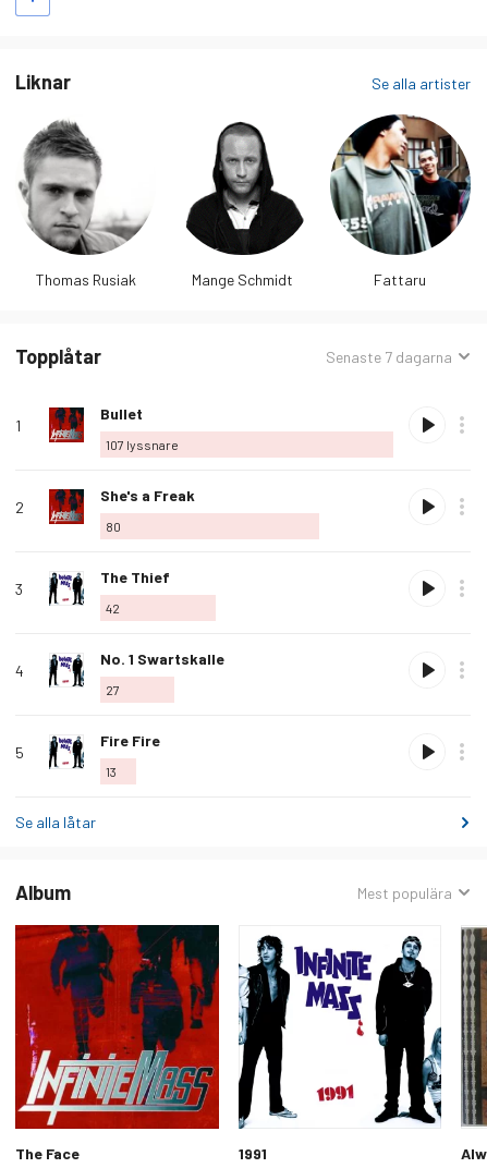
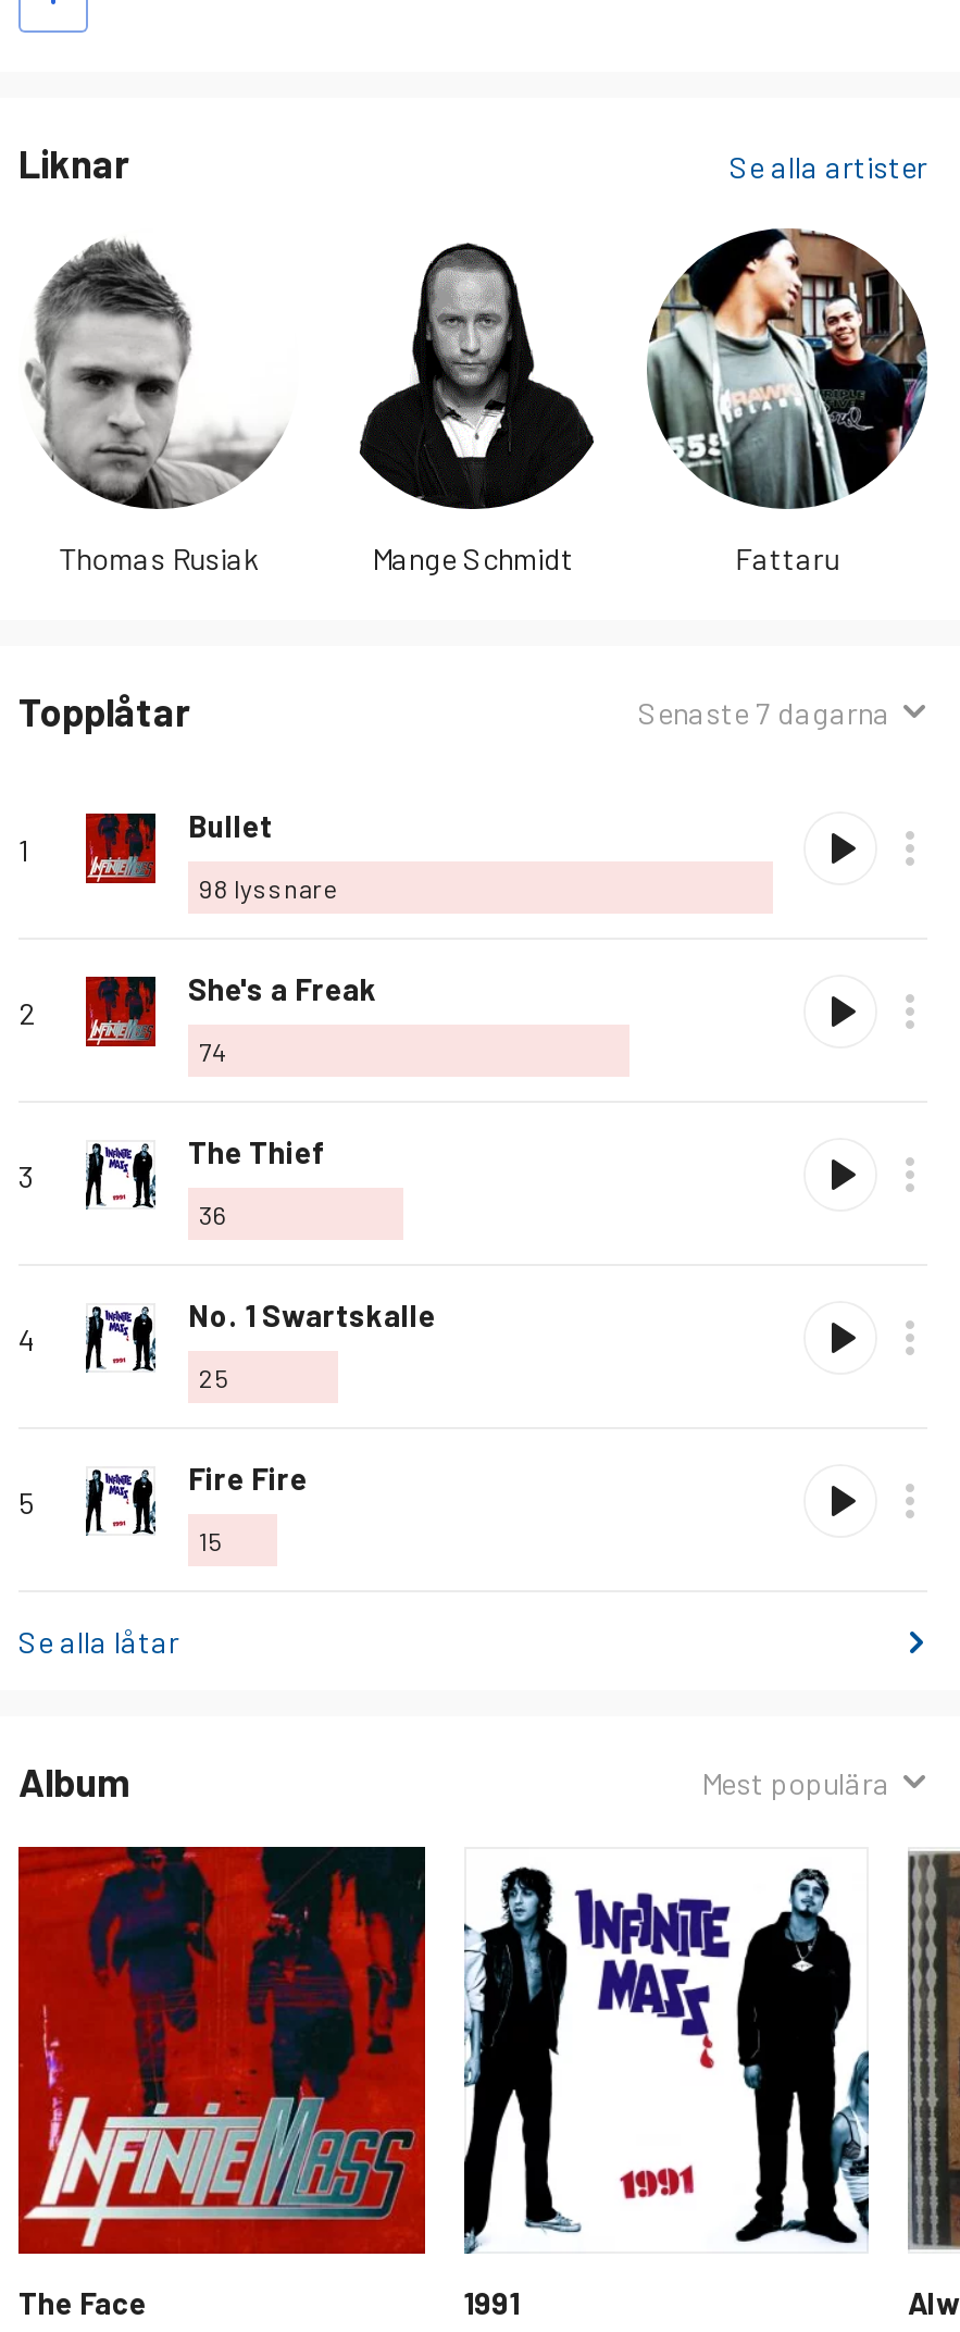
[106,437,179,452] 107 lyssnare -> [199,873,338,903] 98 lyssnare
[106,519,121,534] 80 -> [199,1036,225,1067] 74
[106,601,120,616] 42 -> [199,1199,227,1230] 36
[106,682,120,698] 27 -> [199,1362,229,1393] 25
[106,764,117,779] 13 -> [199,1526,223,1556] 15

